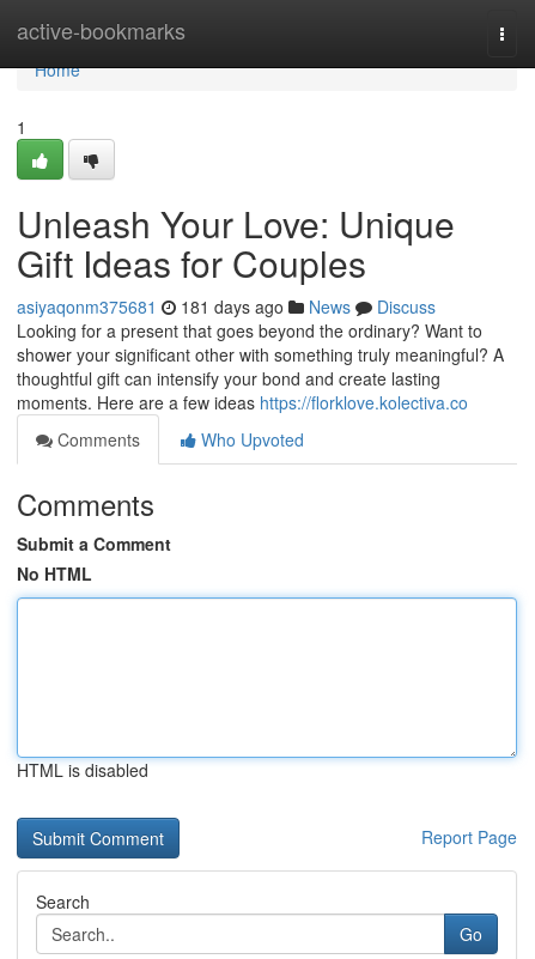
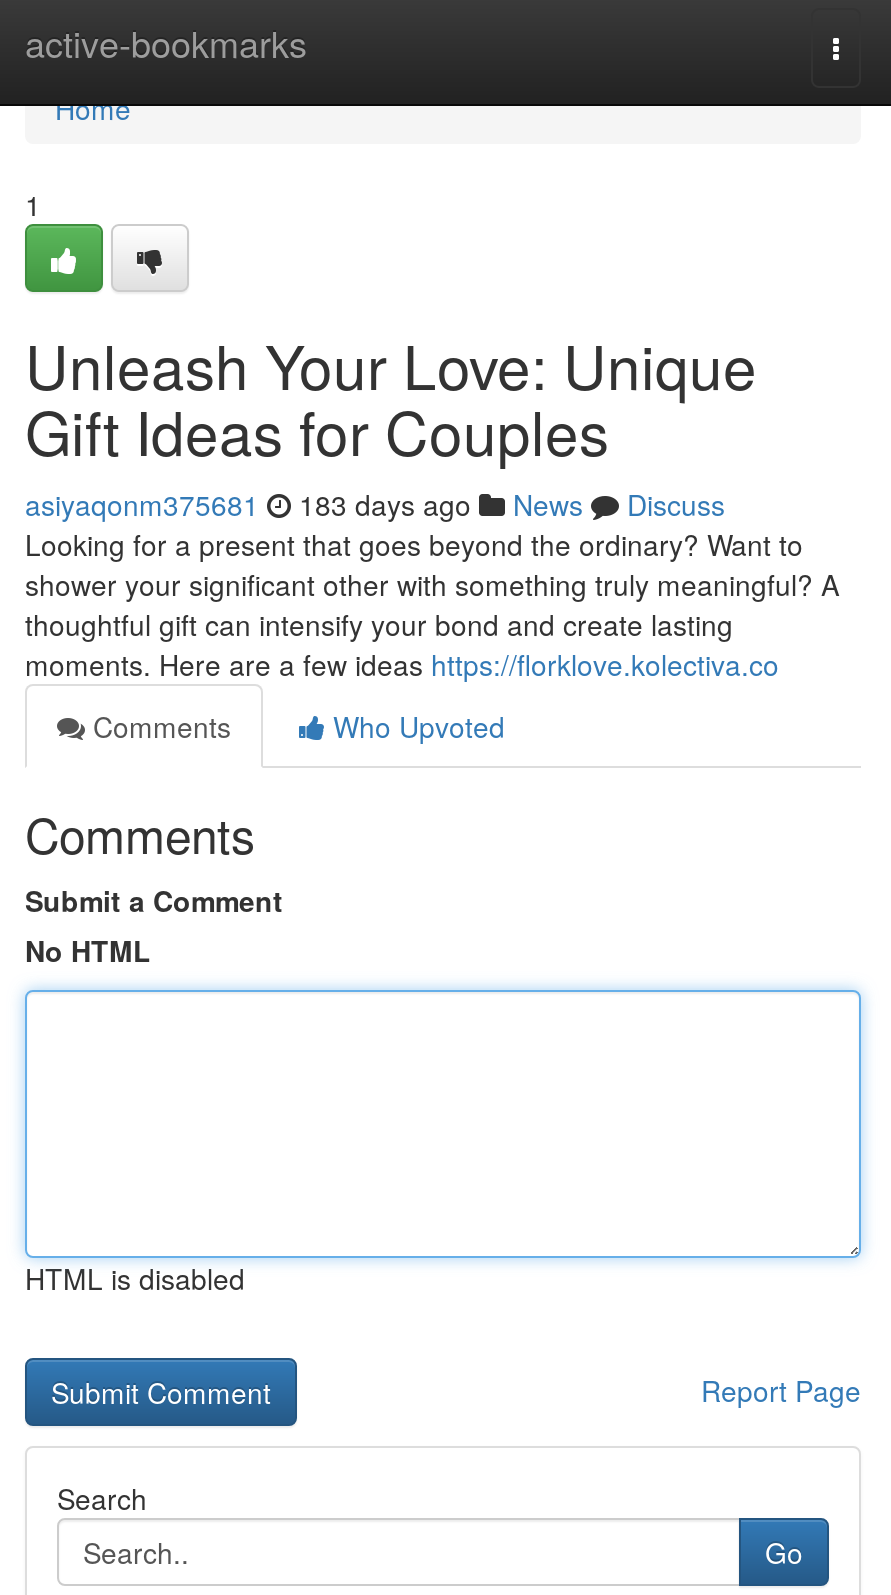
[17,295,436,318] asiyaqonm375681 181 days ago News Discuss -> [25,484,725,524] asiyaqonm375681 183 days ago News Discuss

